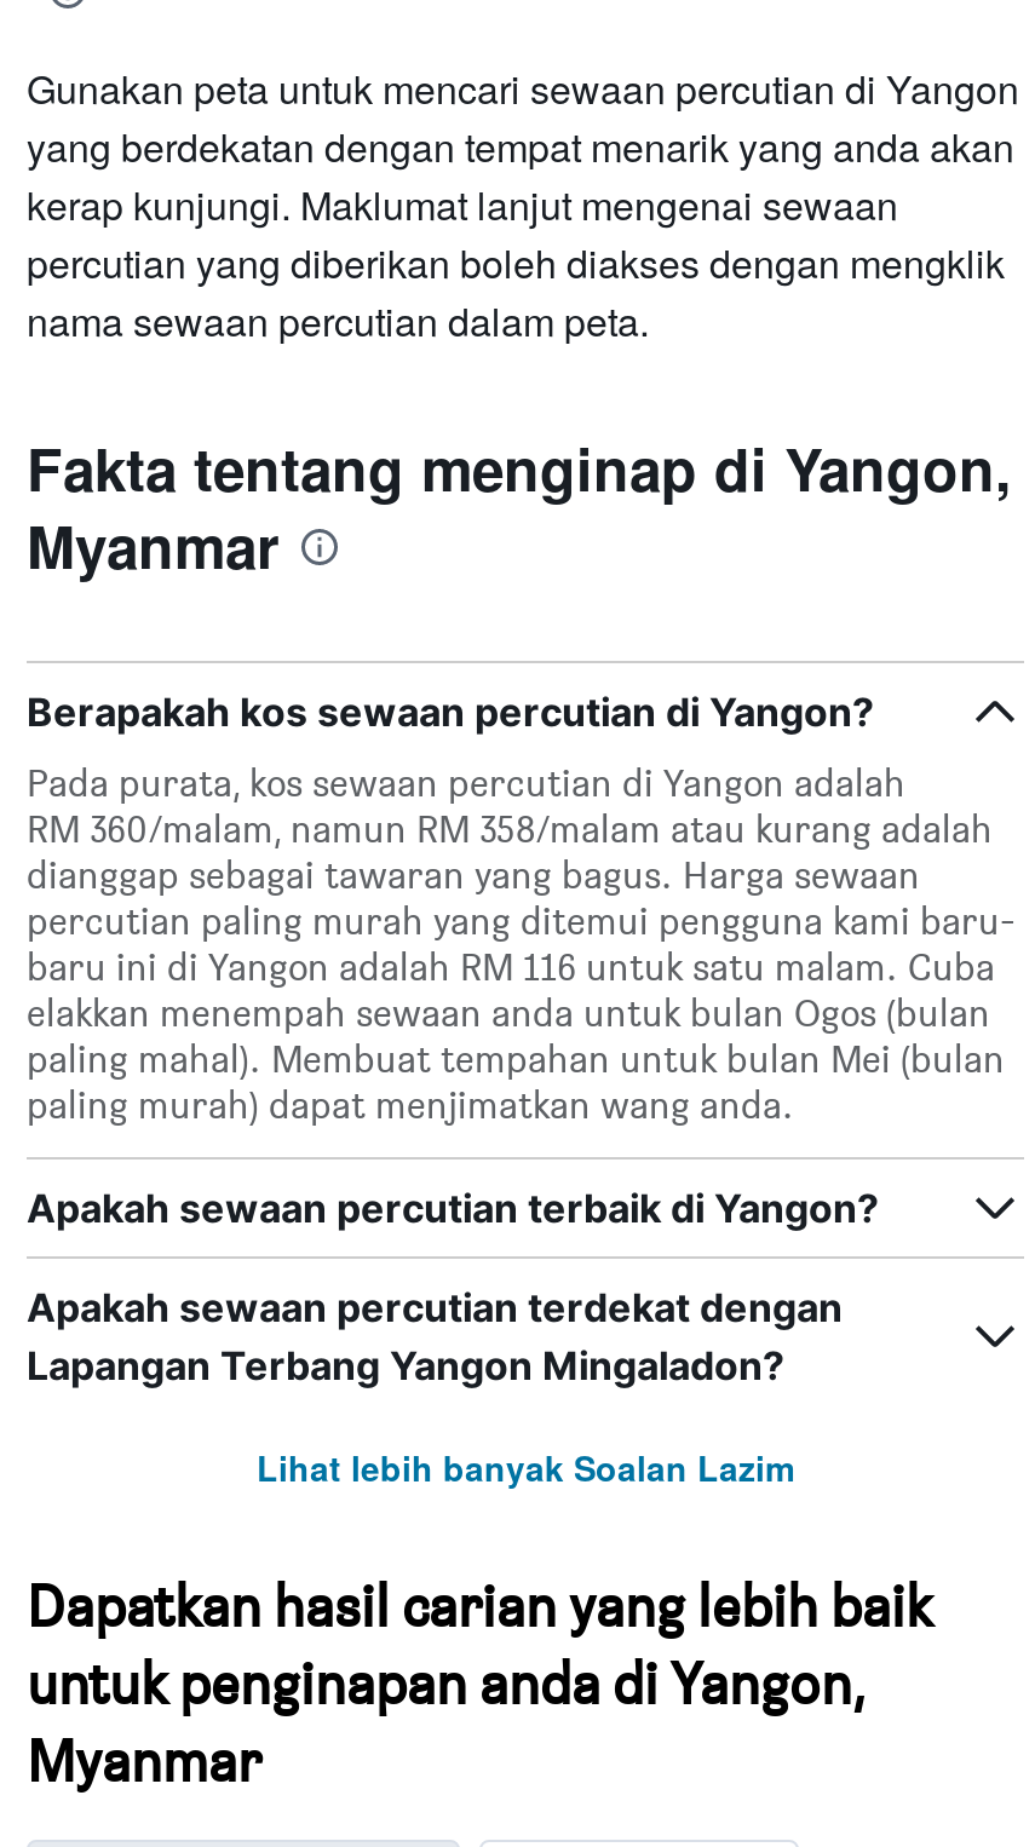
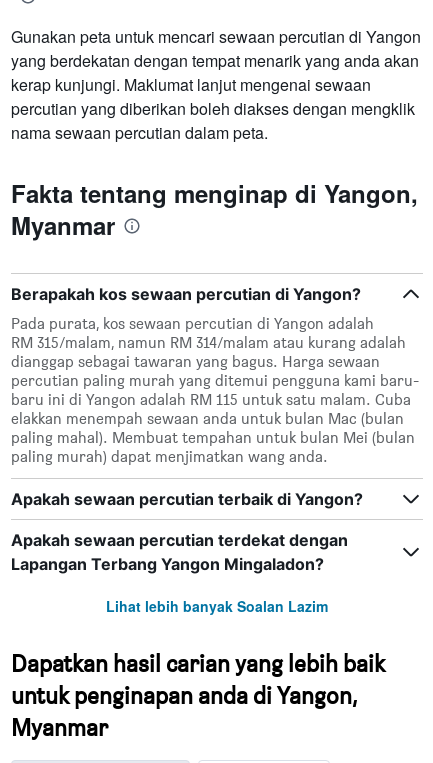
[27,807,993,853] RM 360/malam, namun RM 358/malam atau kurang adalah -> [11,333,406,352] RM 315/malam, namun RM 314/malam atau kurang adalah
[27,945,995,991] baru ini di Yangon adalah RM 116 untuk satu malam. Cuba -> [11,390,411,409] baru ini di Yangon adalah RM 115 untuk satu malam. Cuba
[27,991,990,1037] elakkan menempah sewaan anda untuk bulan Ogos (bulan -> [11,409,404,428] elakkan menempah sewaan anda untuk bulan Mac (bulan

